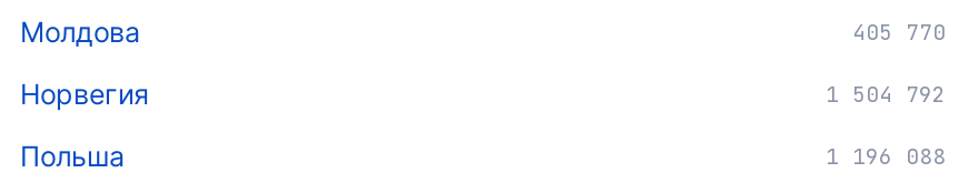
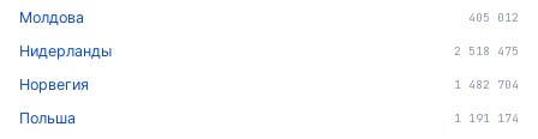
[852,18,946,47] 405 770 -> [19,10,519,60] 405 012 | Нидерланды | 2 518 475
[826,80,946,109] 1 504 792 -> [454,77,519,92] 1 482 704
[826,142,946,171] 1 196 088 -> [454,110,519,126] 1 191 174

